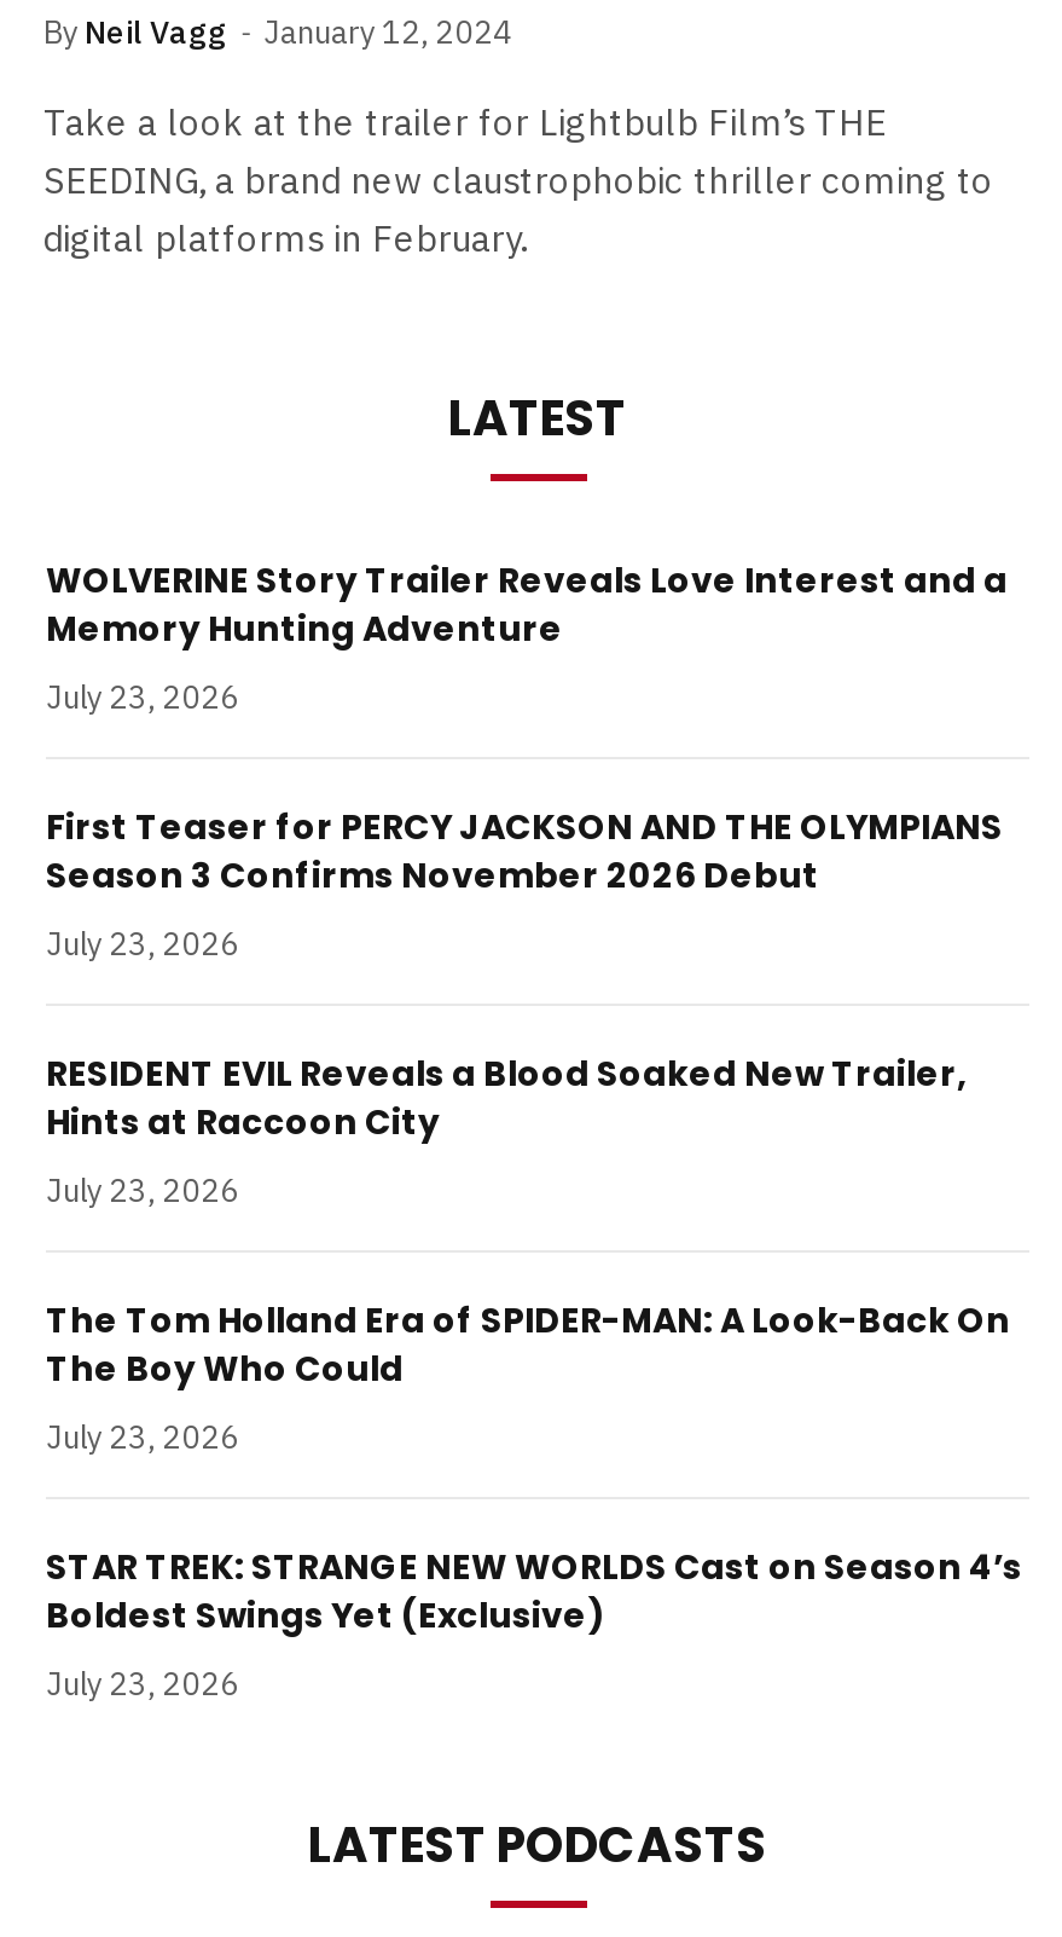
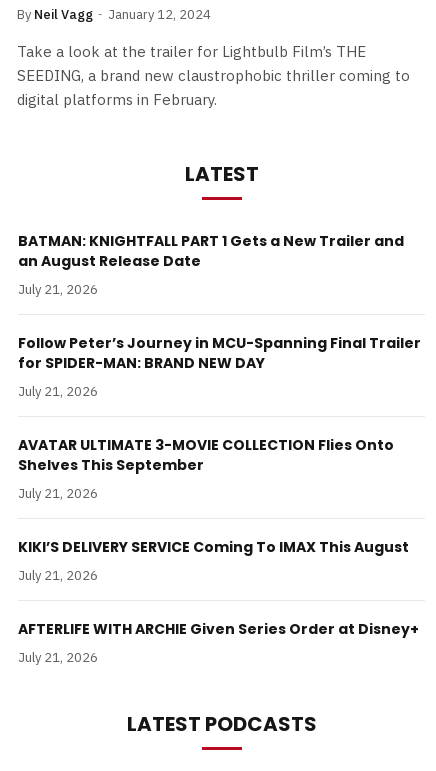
[46,555,1008,652] WOLVERINE Story Trailer Reveals Love Interest and a | Memory Hunting Adventure -> [18,230,404,270] BATMAN: KNIGHTFALL PART 1 Gets a New Trailer and | an August Release Date
[46,676,239,717] July 23, 2026 -> [18,280,98,297] July 21, 2026
[46,802,1003,898] First Teaser for PERCY JACKSON AND THE OLYMPIANS | Season 3 Confirms November 2026 Debut -> [18,332,421,372] Follow Peter’s Journey in MCU-Spanning Final Trailer | for SPIDER-MAN: BRAND NEW DAY
[46,923,239,964] July 23, 2026 -> [18,382,98,399] July 21, 2026
[46,1048,967,1145] RESIDENT EVIL Reveals a Blood Soaked New Trailer, | Hints at Raccoon City -> [18,434,394,474] AVATAR ULTIMATE 3-MOVIE COLLECTION Flies Onto | Shelves This September
[46,1169,239,1210] July 23, 2026 -> [18,484,98,501] July 21, 2026
[46,1295,1010,1392] The Tom Holland Era of SPIDER-MAN: A Look-Back On | The Boy Who Could -> [18,536,409,556] KIKI’S DELIVERY SERVICE Coming To IMAX This August
[46,1416,239,1457] July 23, 2026 -> [18,566,98,583] July 21, 2026
[46,1542,1022,1638] STAR TREK: STRANGE NEW WORLDS Cast on Season 4’s | Boldest Swings Yet (Exclusive) -> [18,618,419,638] AFTERLIFE WITH ARCHIE Given Series Order at Disney+
[46,1663,239,1704] July 23, 2026 -> [18,648,98,665] July 21, 2026

